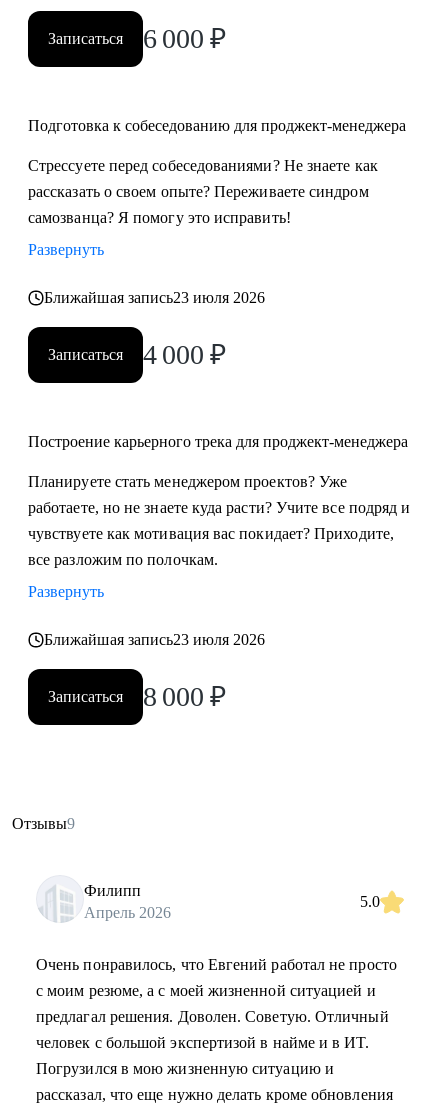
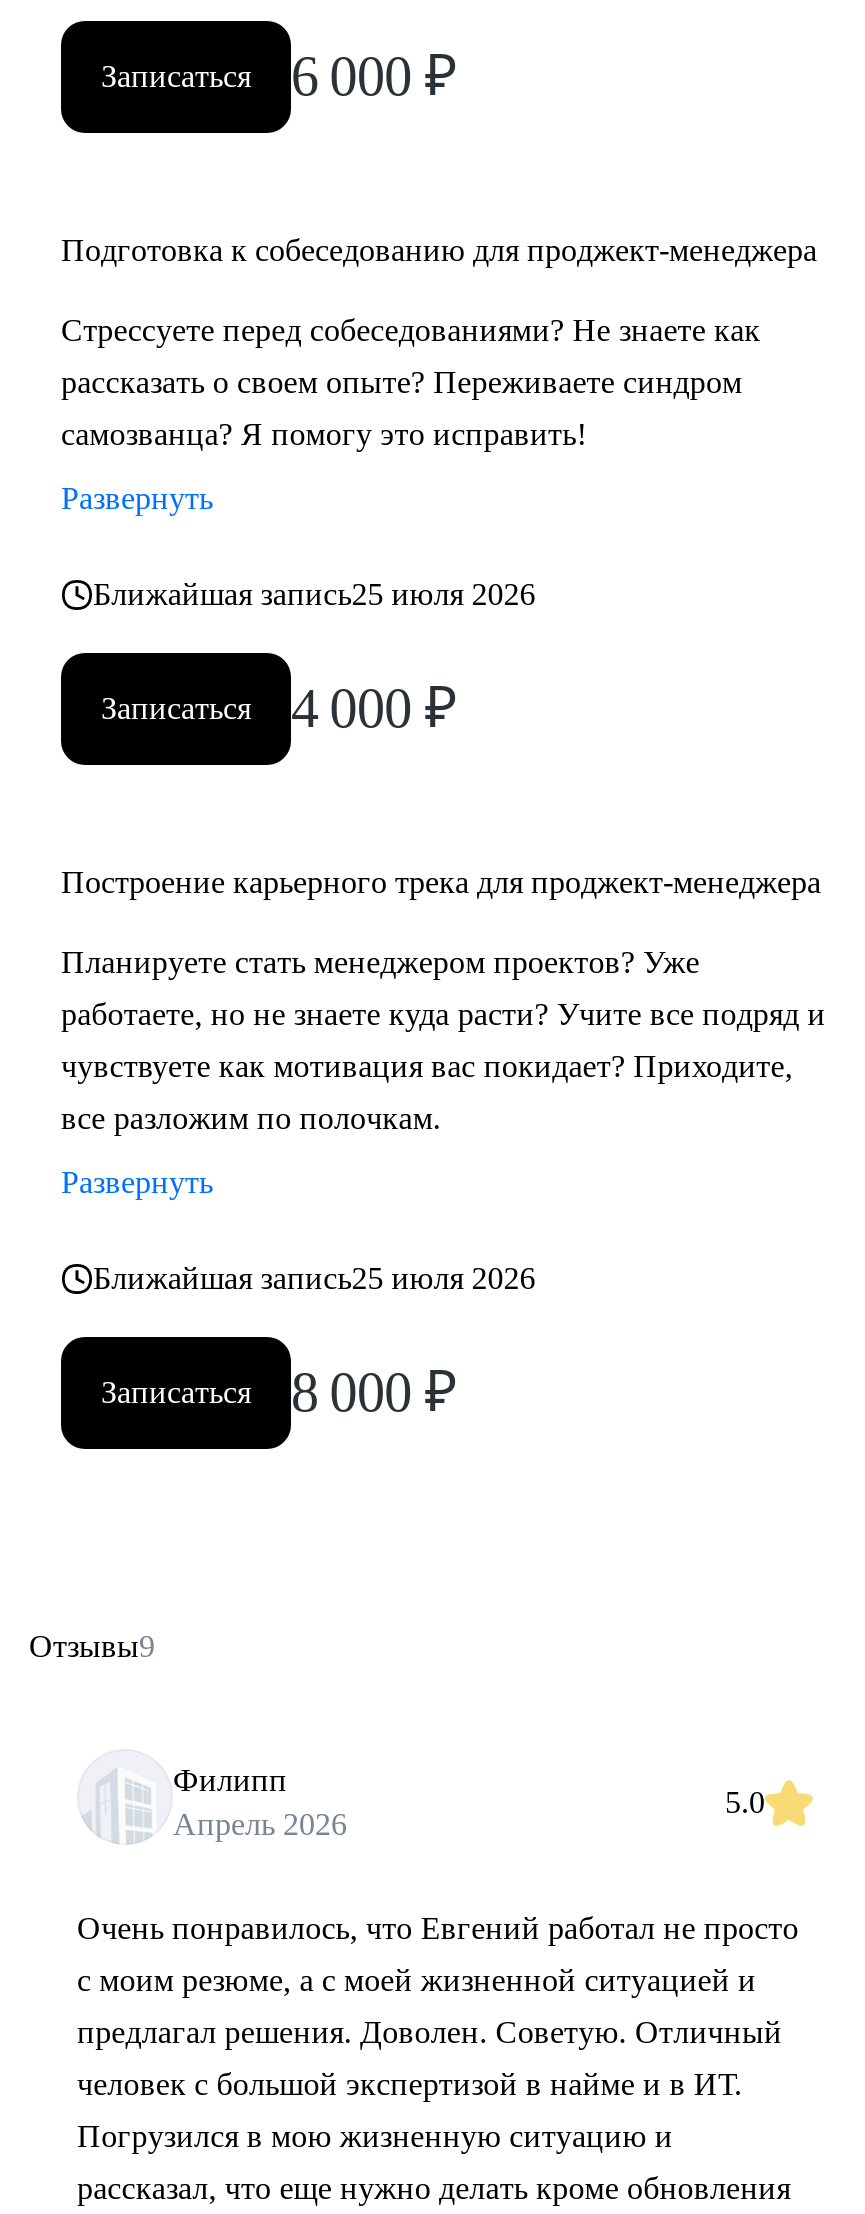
[44,289,265,306] Ближайшая запись23 июля 2026 -> [93,577,536,611] Ближайшая запись25 июля 2026
[44,631,265,648] Ближайшая запись23 июля 2026 -> [93,1261,536,1295] Ближайшая запись25 июля 2026

